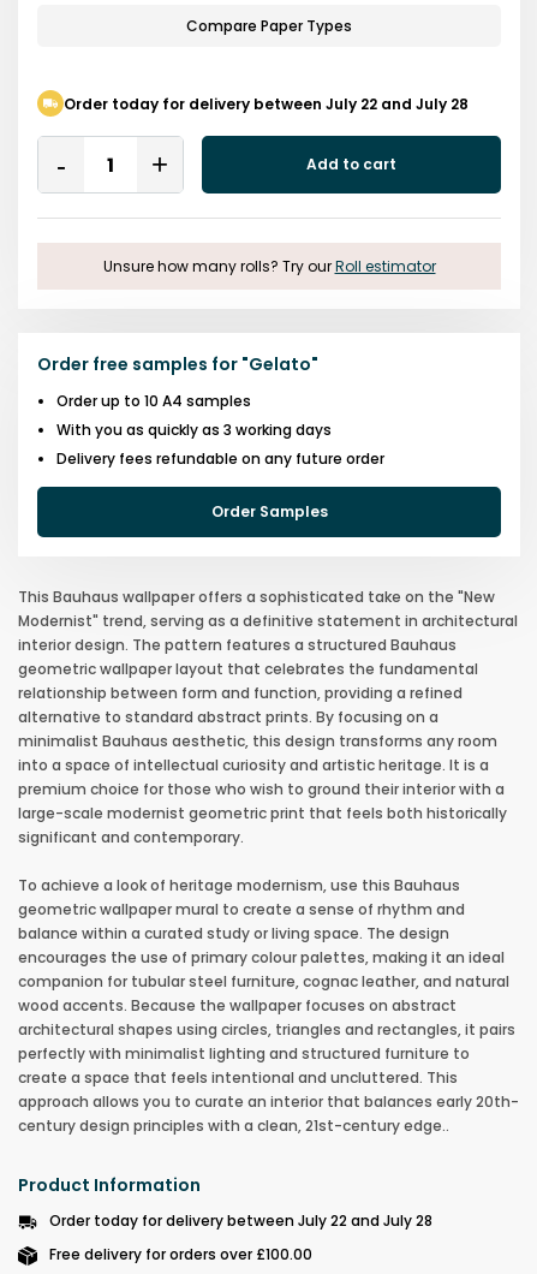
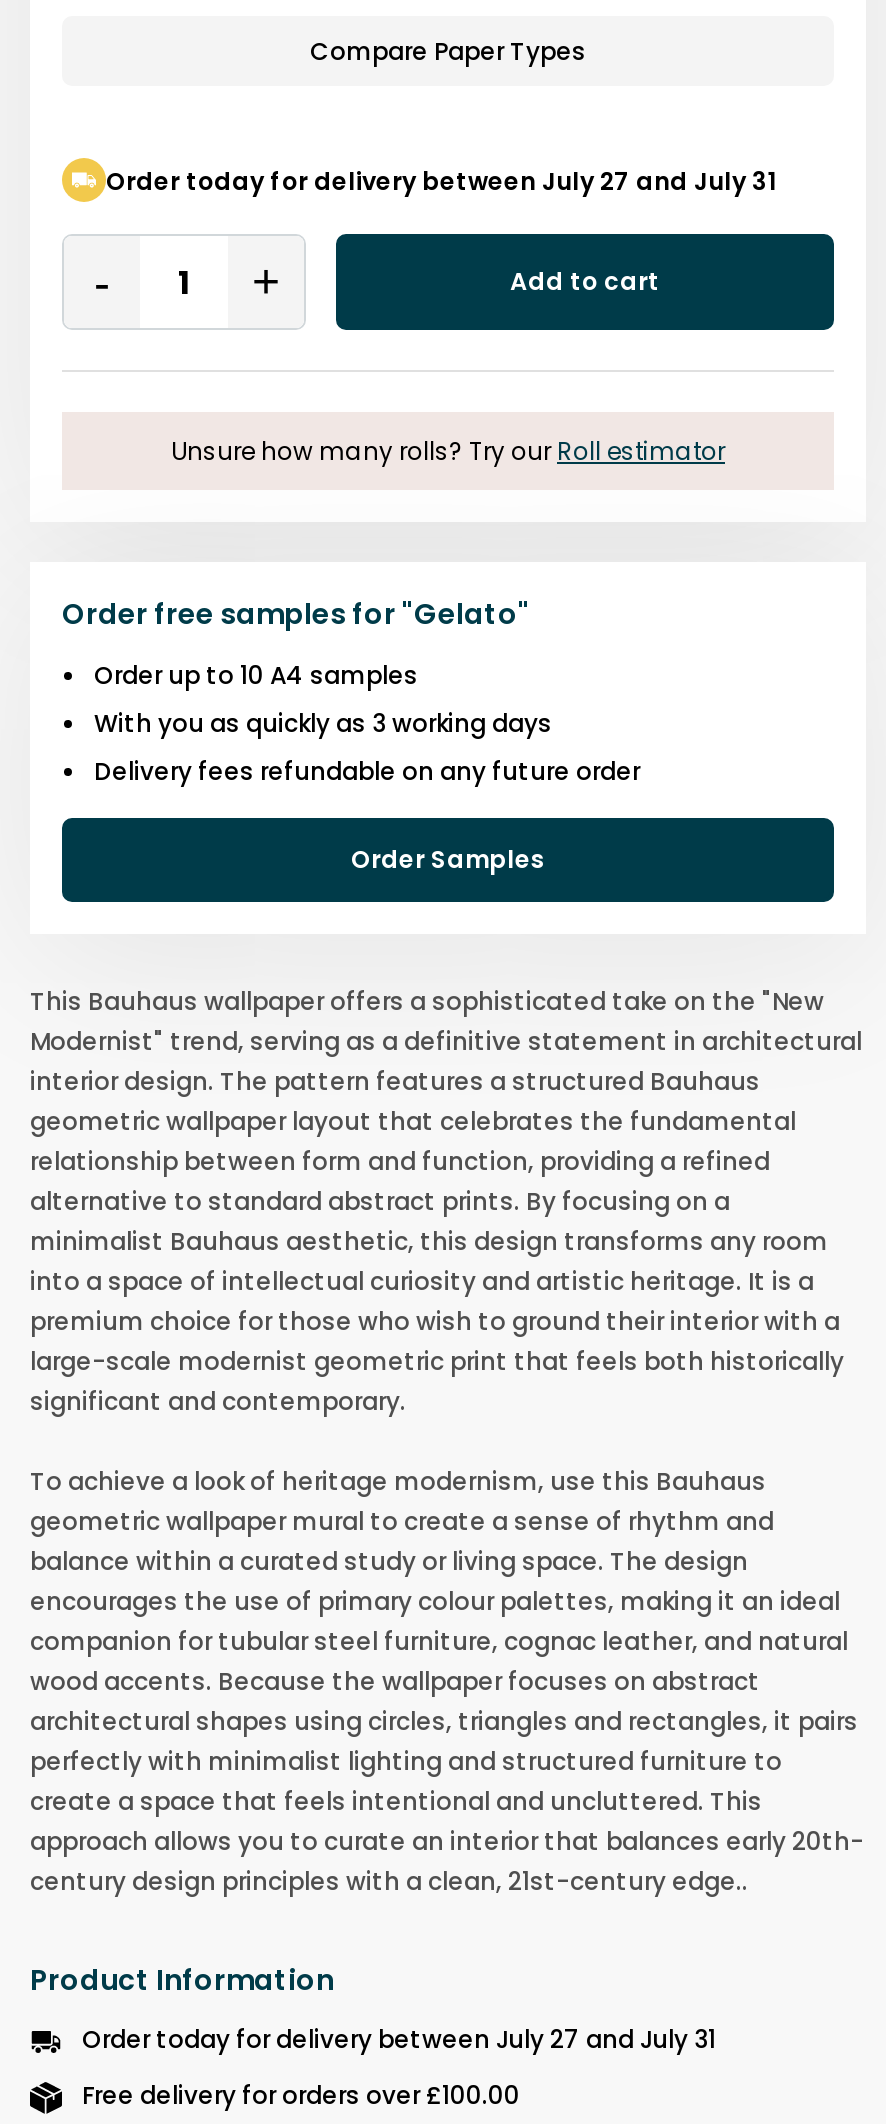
[64,93,469,114] Order today for delivery between July 22 and July 28 -> [106,163,778,197] Order today for delivery between July 27 and July 31
[49,1210,432,1231] Order today for delivery between July 22 and July 28 -> [82,2022,716,2056] Order today for delivery between July 27 and July 31

